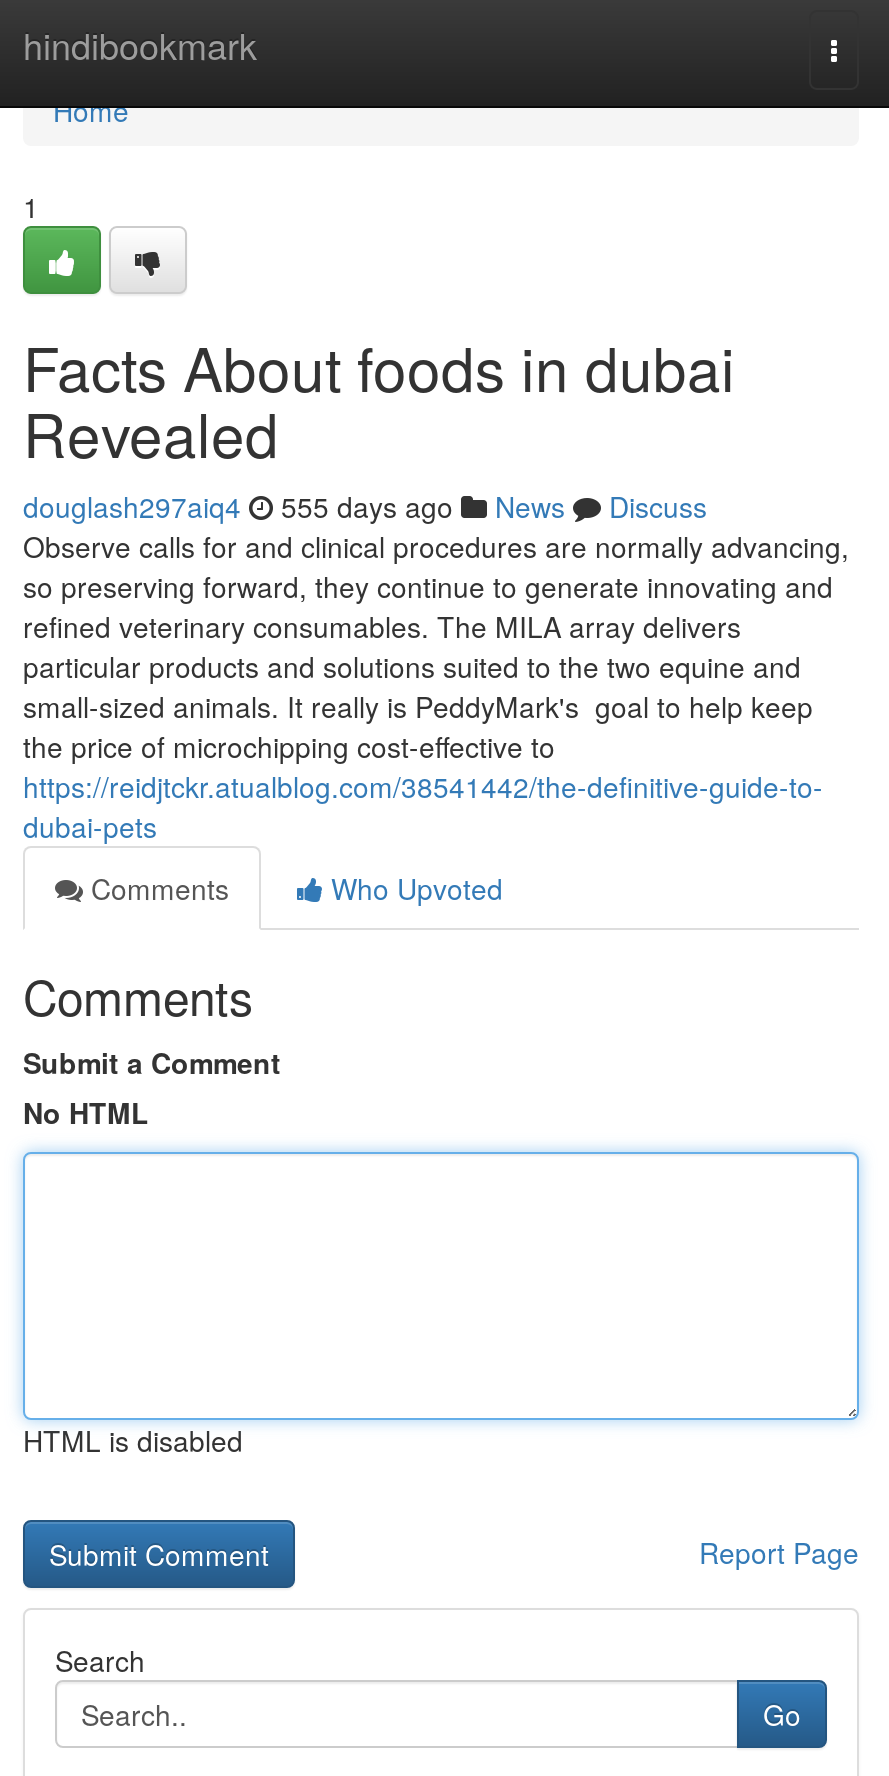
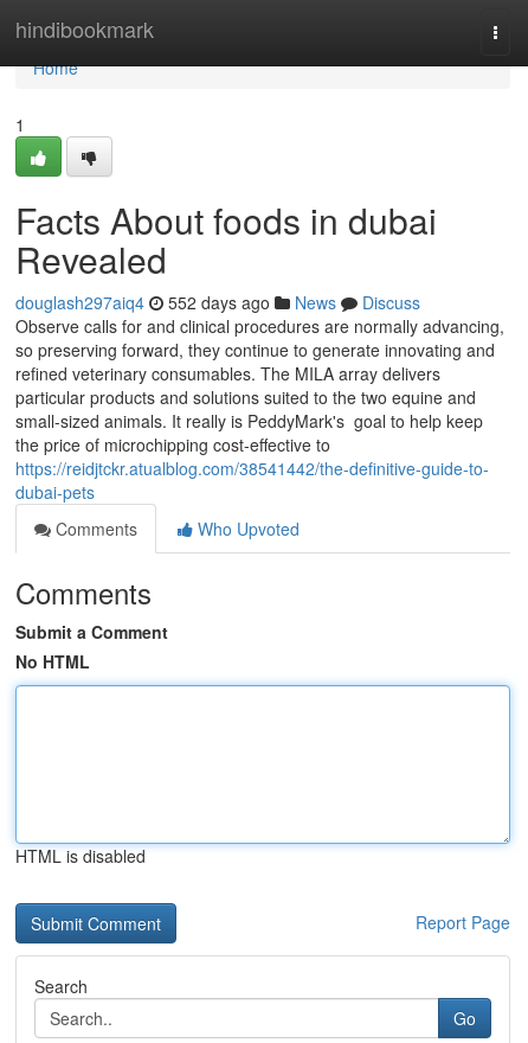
[23,486,707,526] douglash297aiq4 555 days ago News Discuss -> [15,290,420,314] douglash297aiq4 552 days ago News Discuss

